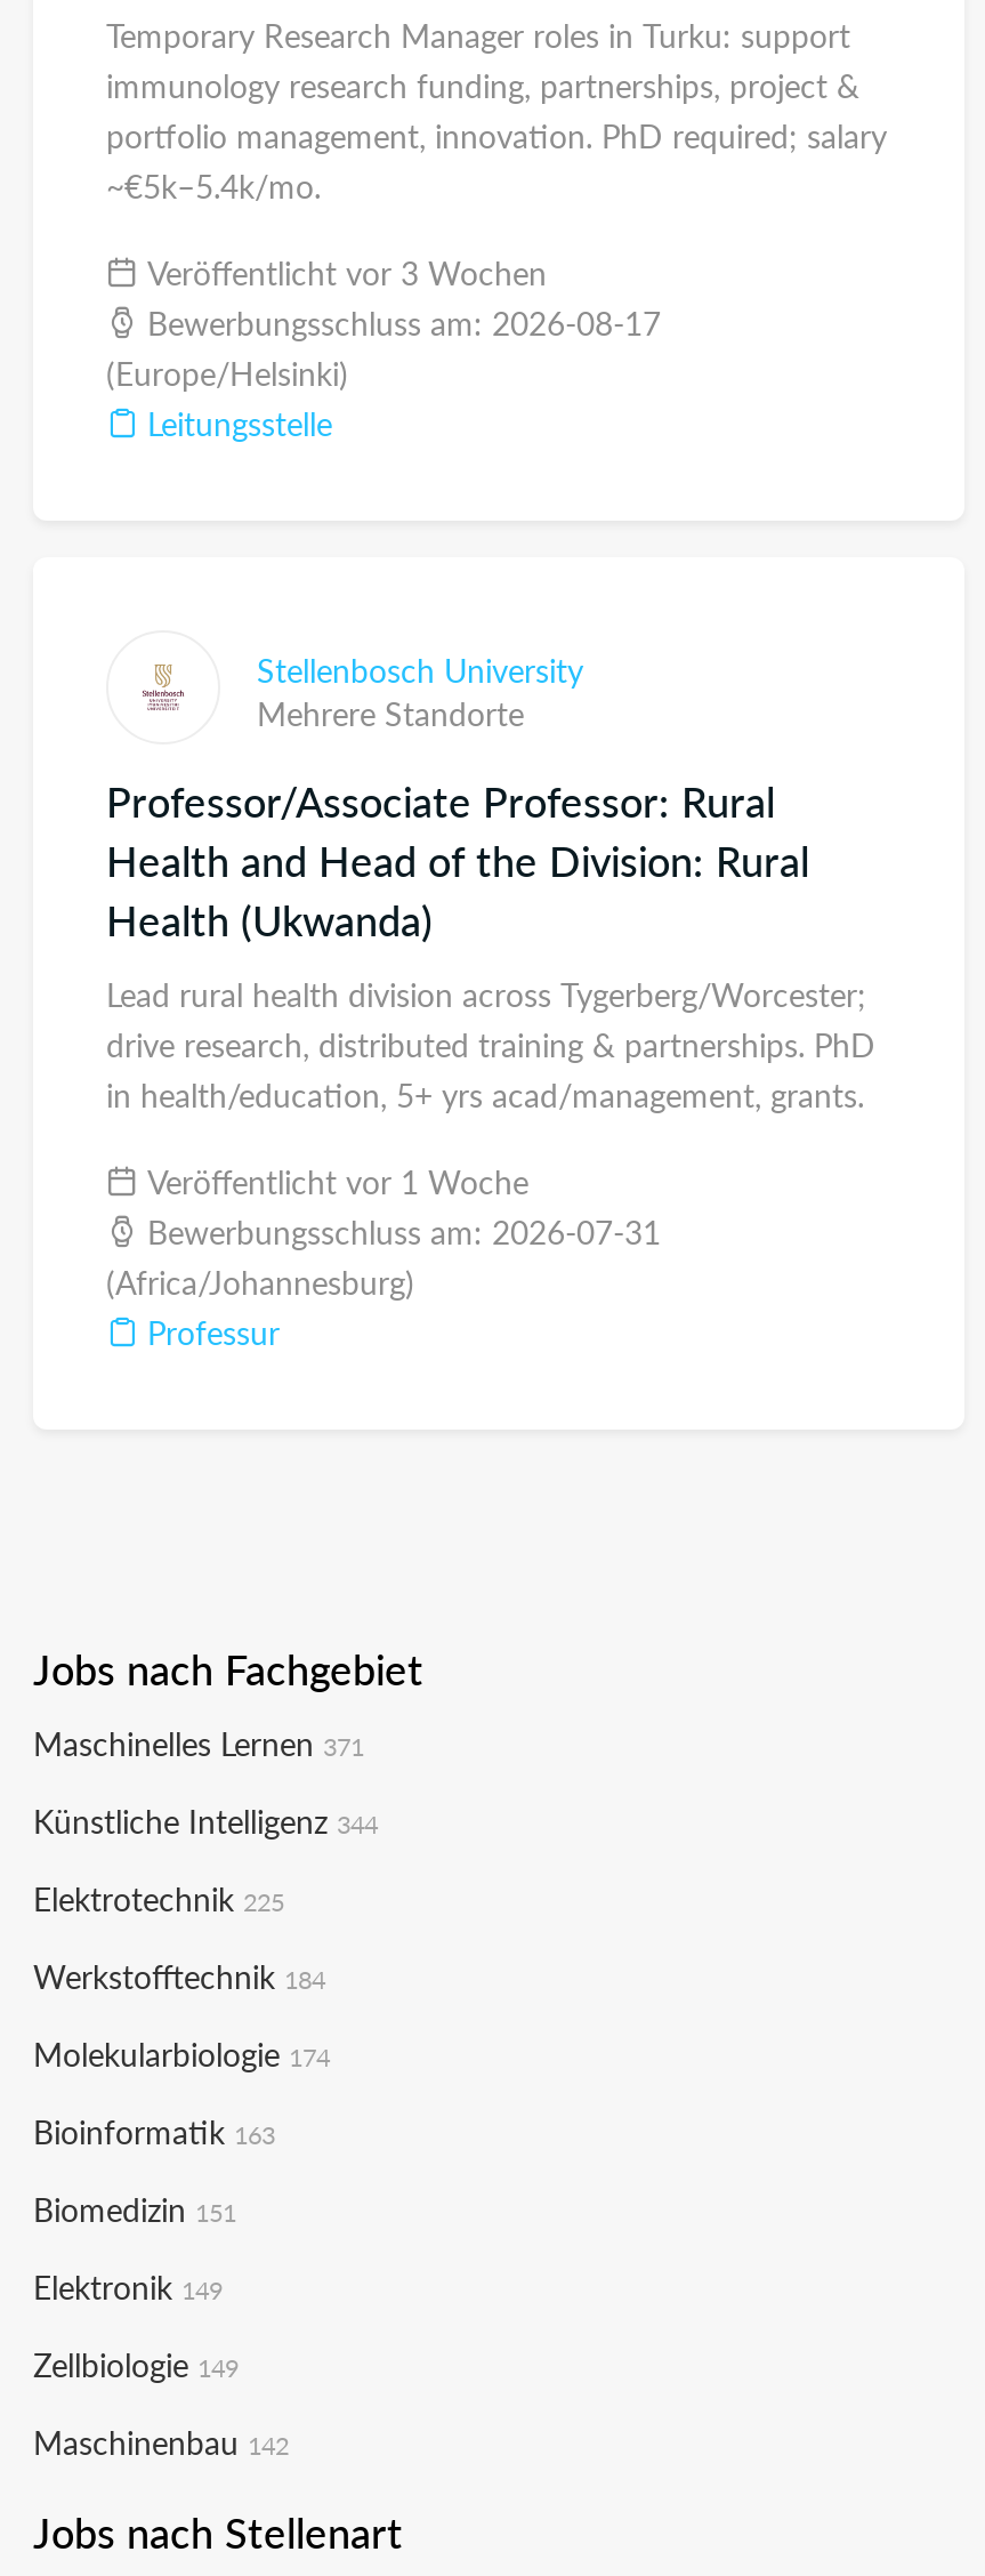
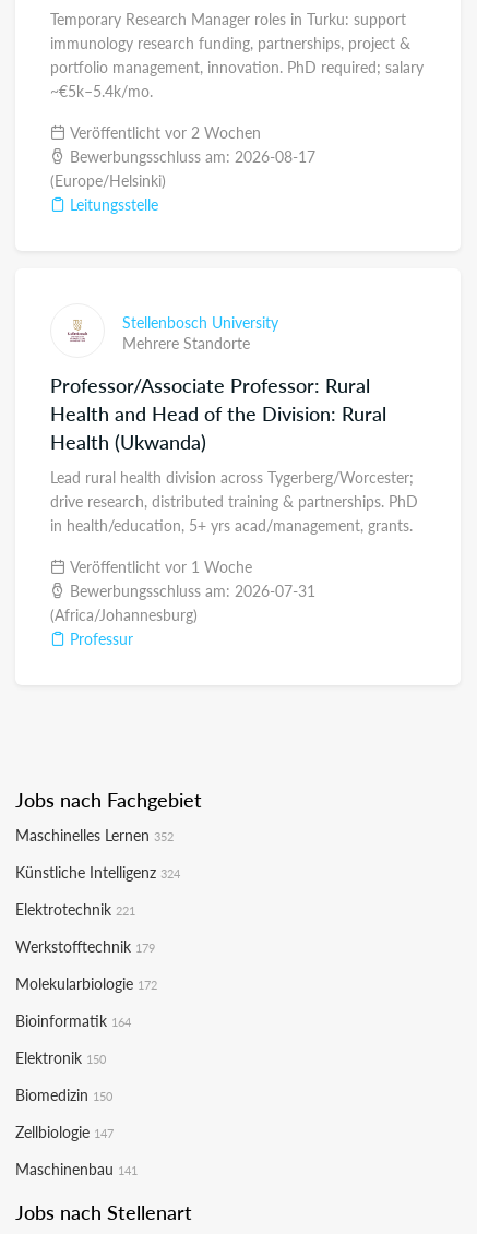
[138,249,547,295] Veröffentlicht vor 3 Wochen -> [65,121,261,143] Veröffentlicht vor 2 Wochen
[33,1720,364,1765] Maschinelles Lernen 371 -> [15,824,174,846] Maschinelles Lernen 352
[33,1797,378,1843] Künstliche Intelligenz 344 -> [15,861,180,883] Künstliche Intelligenz 324
[33,1875,284,1921] Elektrotechnik 225 -> [15,898,135,920] Elektrotechnik 221
[33,1953,325,1998] Werkstofftechnik 184 -> [15,935,155,957] Werkstofftechnik 179
[33,2030,330,2076] Molekularbiologie 174 -> [15,972,157,994] Molekularbiologie 172
[33,2108,275,2154] Bioinformatik 163 -> [15,1009,131,1031] Bioinformatik 164
[33,2185,236,2231] Biomedizin 151 -> [15,1046,106,1068] Elektronik 150
[33,2263,223,2309] Elektronik 149 -> [15,1083,112,1105] Biomedizin 150
[33,2341,239,2386] Zellbiologie 149 -> [15,1121,114,1142] Zellbiologie 147
[33,2418,289,2464] Maschinenbau 142 -> [15,1158,138,1179] Maschinenbau 141

